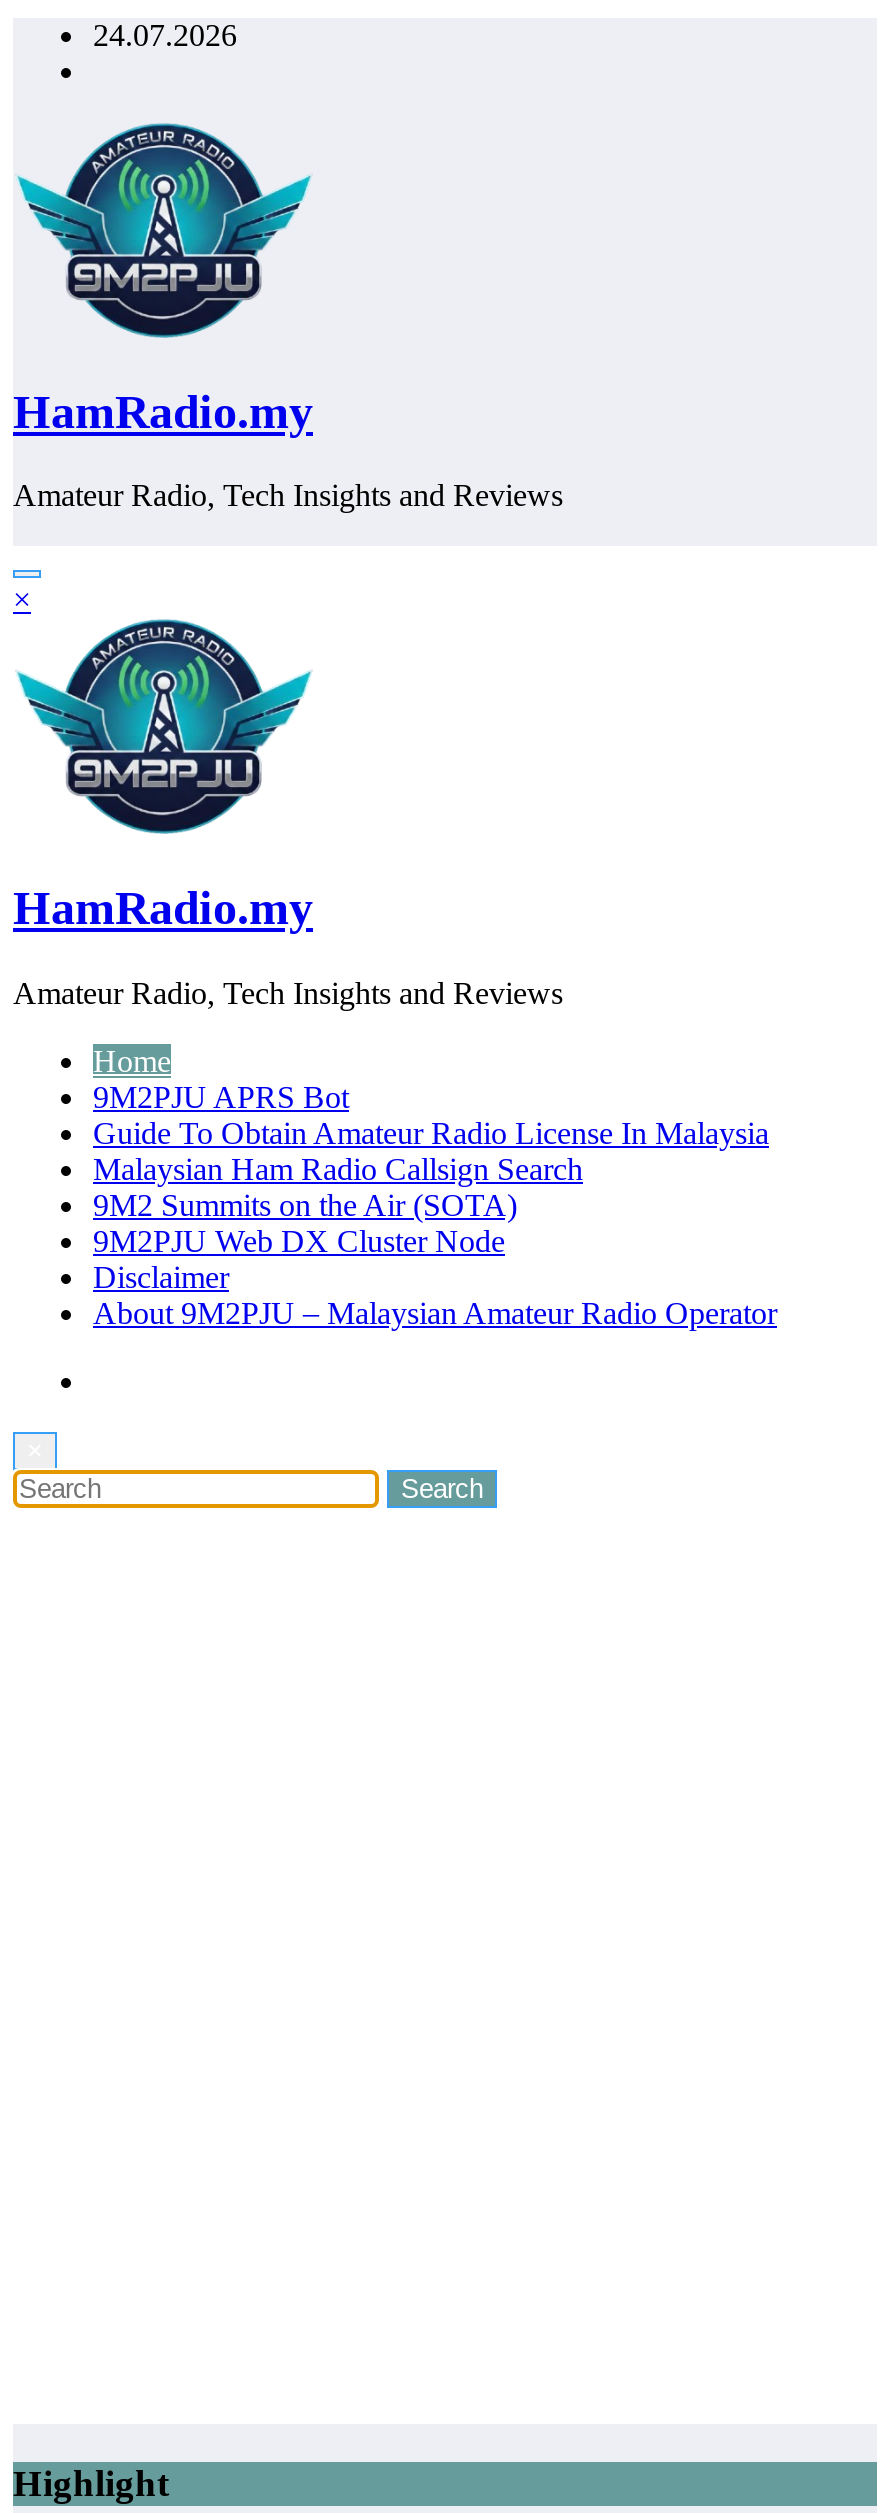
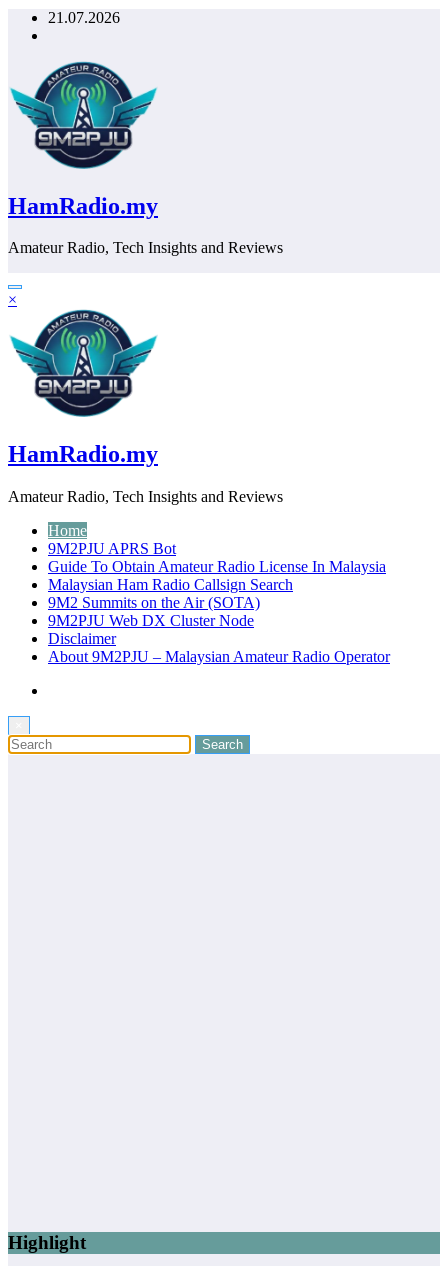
[93,18,237,52] 24.07.2026 -> [48,9,120,26] 21.07.2026

